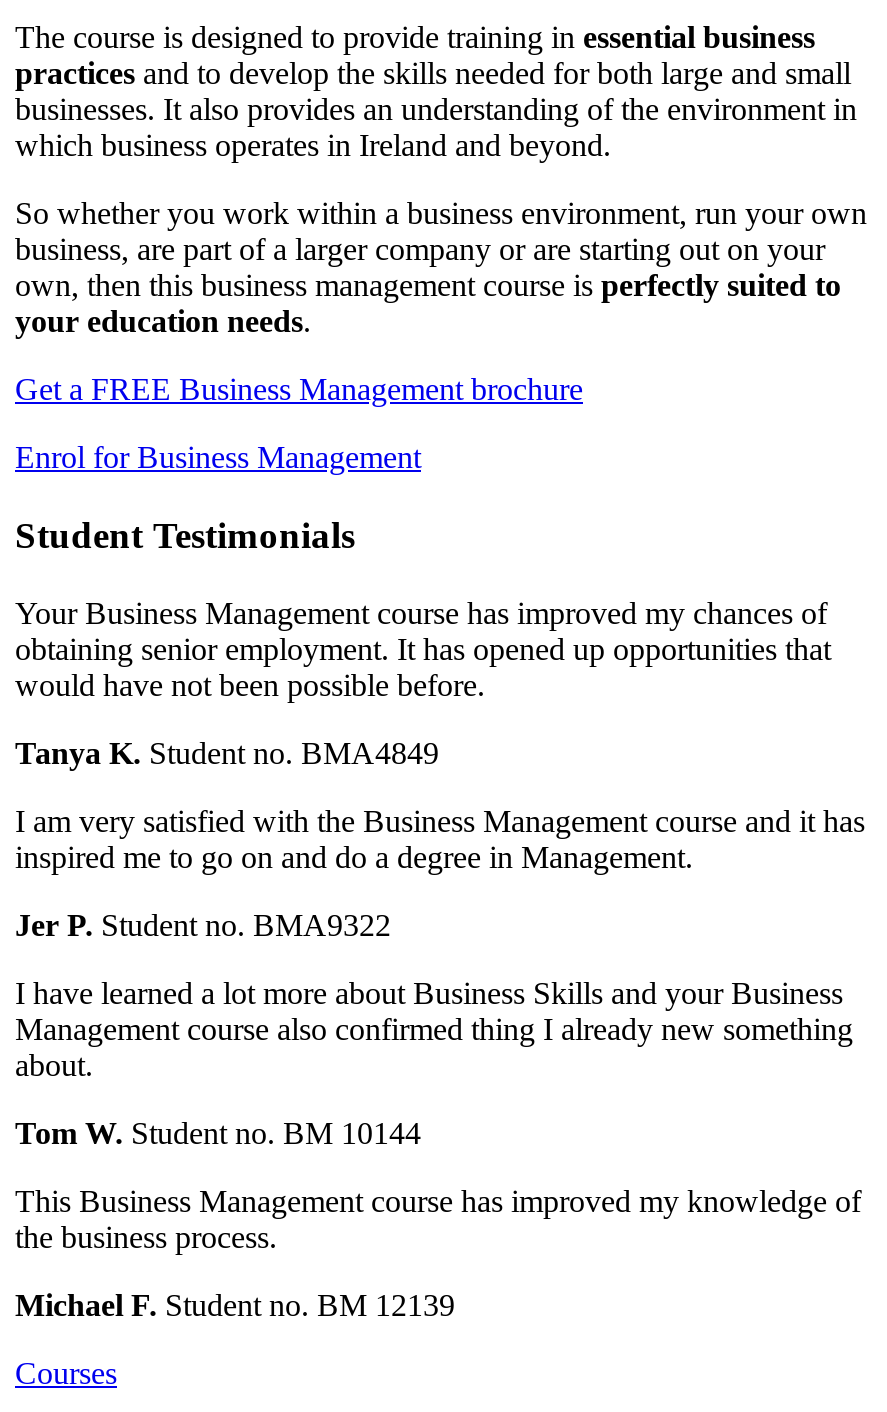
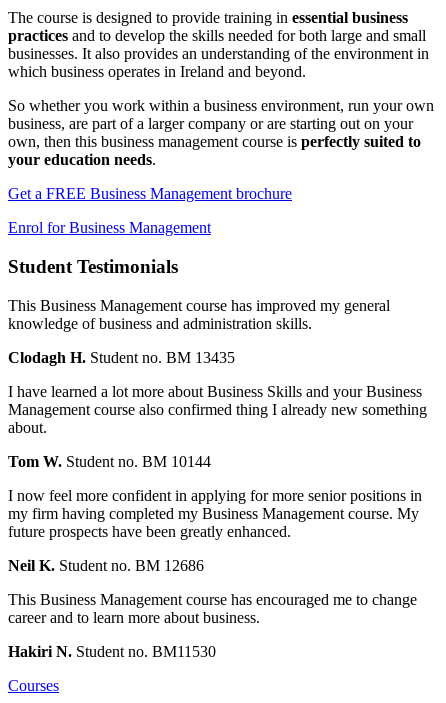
[15,595,865,941] Your Business Management course has improved my chances of | obtaining senior employment. It has opened up opportunities that | would have not been possible before. | Tanya K. Student no. BMA4849 | I am very satisfied with the Business Management course and it has | inspired me to go on and do a degree in Management. | Jer P. Student no. BMA9322 -> [8,296,390,365] This Business Management course has improved my general | knowledge of business and administration skills. | Clodagh H. Student no. BM 13435
moved [15,975,853,1149] -> [8,382,427,469]: I have learned a lot more about Business Skills and your Business | Management course also confirmed thing I already new something | about. | Tom W. Student no. BM 10144
[15,1183,861,1321] This Business Management course has improved my knowledge of | the business process. | Michael F. Student no. BM 12139 -> [8,486,422,659] I now feel more confident in applying for more senior positions in | my firm having completed my Business Management course. My | future prospects have been greatly enhanced. | Neil K. Student no. BM 12686 | This Business Management course has encouraged me to change | career and to learn more about business. | Hakiri N. Student no. BM11530

